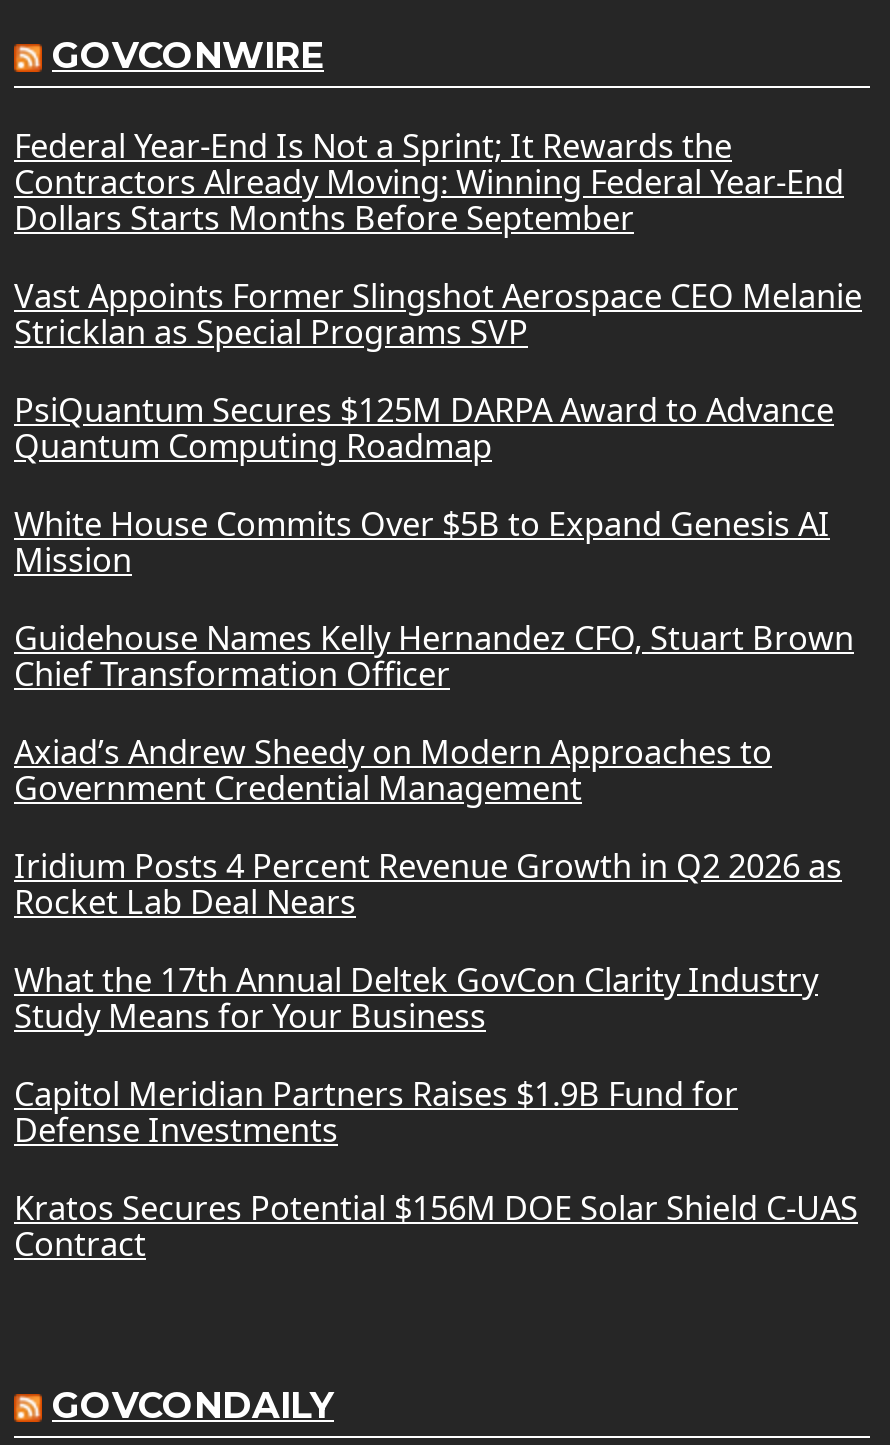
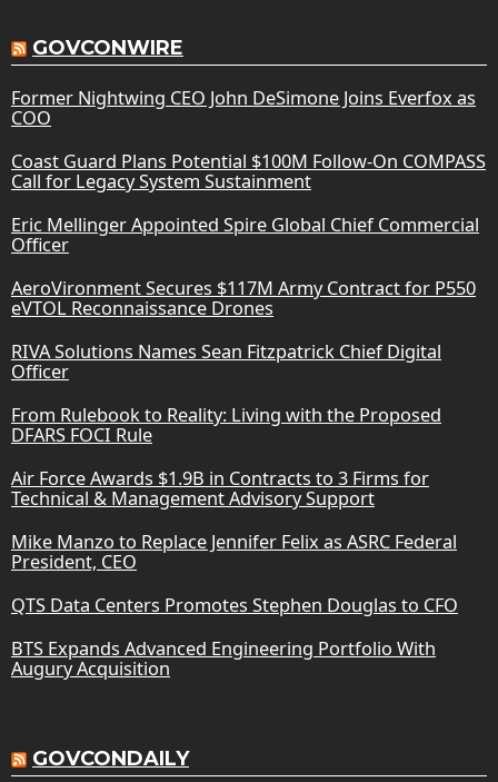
[14,124,844,240] Federal Year-End Is Not a Sprint; It Rewards the | Contractors Already Moving: Winning Federal Year-End | Dollars Starts Months Before September -> [11,86,476,130] Former Nightwing CEO John DeSimone Joins Everfox as | COO
[14,274,862,354] Vast Appoints Former Slingshot Aerospace CEO Melanie | Stricklan as Special Programs SVP -> [11,149,486,193] Coast Guard Plans Potential $100M Follow-On COMPASS | Call for Legacy System Sustainment
[14,388,834,468] PsiQuantum Secures $125M DARPA Award to Advance | Quantum Computing Roadmap -> [11,212,479,257] Eric Mellinger Appointed Spire Global Chief Commercial | Officer
[14,502,830,582] White House Commits Over $5B to Expand Genesis AI | Mission -> [11,276,476,320] AeroVironment Secures $117M Army Contract for P550 | eVTOL Reconnaissance Drones
[14,616,854,696] Guidehouse Names Kelly Hernandez CFO, Stuart Brown | Chief Transformation Officer -> [11,339,441,384] RIVA Solutions Names Sean Fitzpatrick Chief Digital | Officer
[14,730,772,810] Axiad’s Andrew Sheedy on Modern Approaches to | Government Credential Management -> [11,403,441,447] From Rulebook to Reality: Living with the Proposed | DFARS FOCI Rule
[14,844,842,924] Iridium Posts 4 Percent Revenue Growth in Q2 2026 as | Rocket Lab Deal Nears -> [11,466,429,510] Air Force Awards $1.9B in Contracts to 3 Firms for | Technical & Management Advisory Support
[14,958,818,1038] What the 17th Annual Deltek GovCon Clarity Industry | Study Means for Your Business -> [11,529,457,574] Mike Manzo to Replace Jennifer Felix as ASRC Federal | President, CEO
[14,1072,738,1152] Capitol Meridian Partners Raises $1.9B Fund for | Defense Investments -> [11,593,458,617] QTS Data Centers Promotes Stephen Douglas to CFO
[14,1186,858,1266] Kratos Secures Potential $156M DOE Solar Shield C-UAS | Contract -> [11,636,436,681] BTS Expands Advanced Engineering Portfolio With | Augury Acquisition

